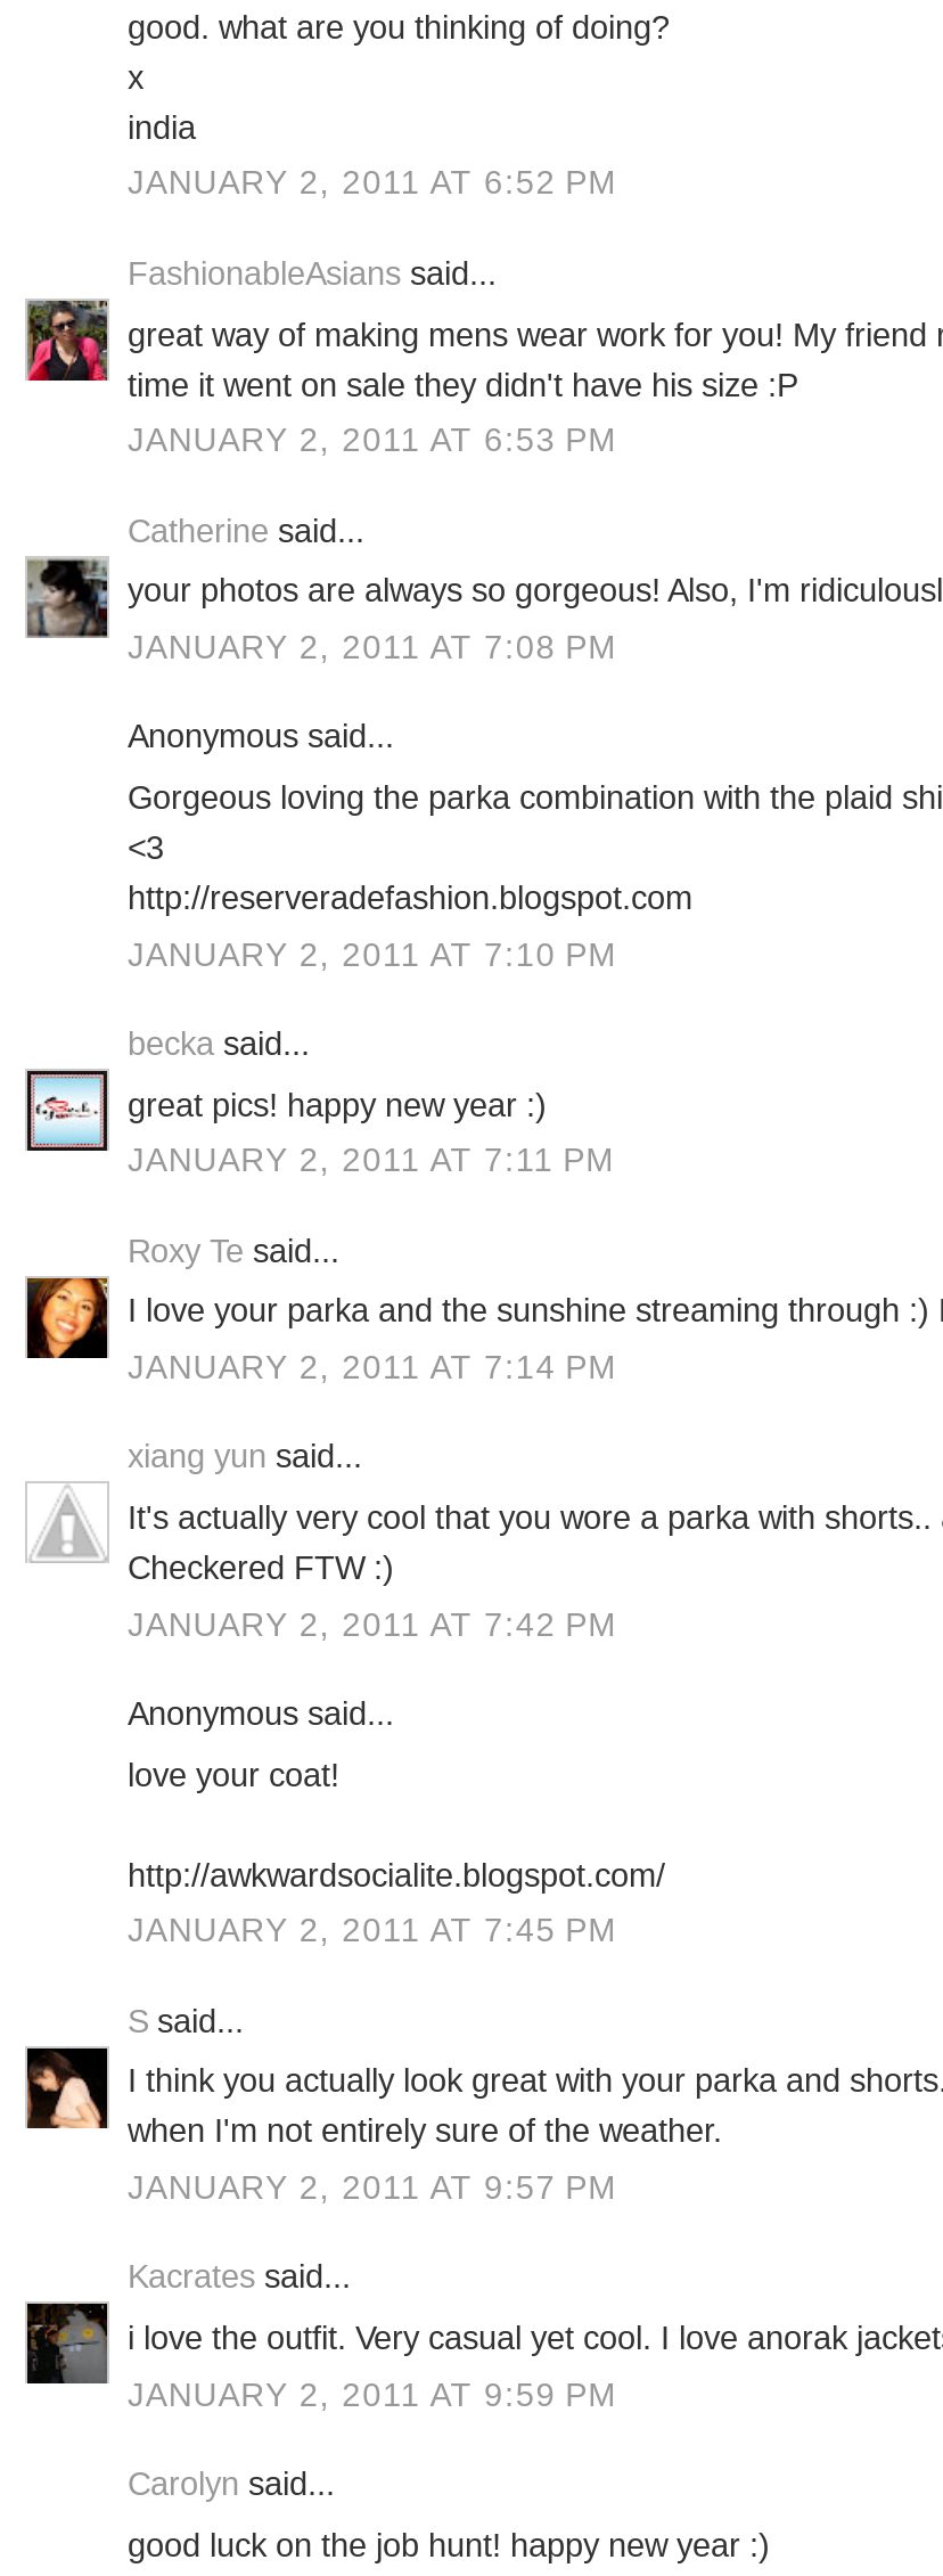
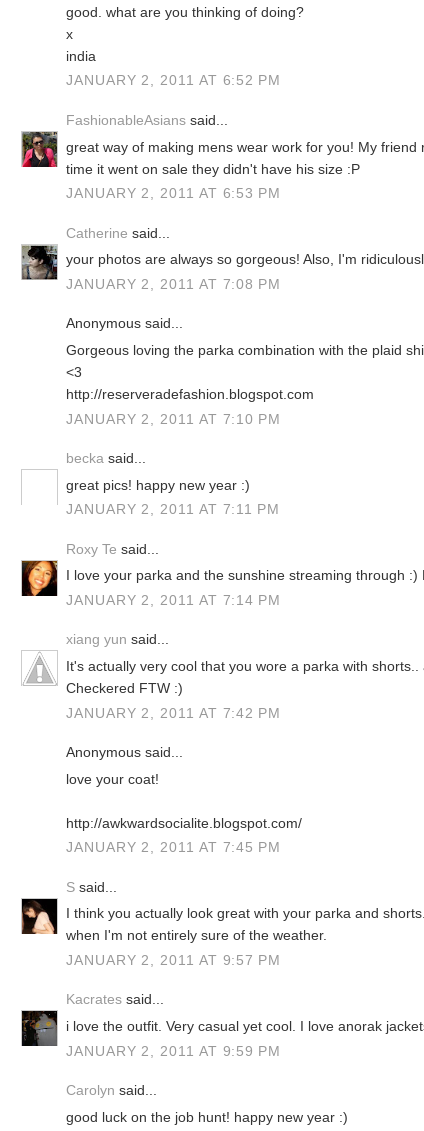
[25,1069,109,1153] [image] -> none

